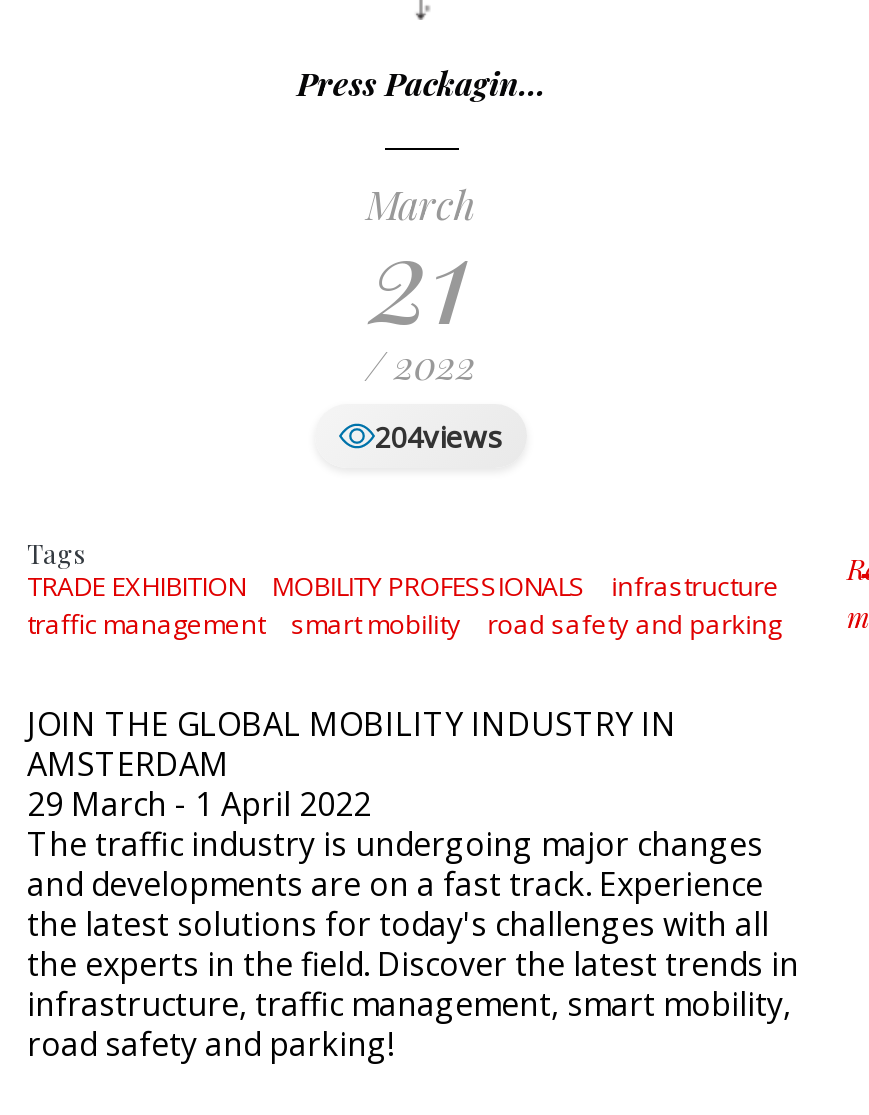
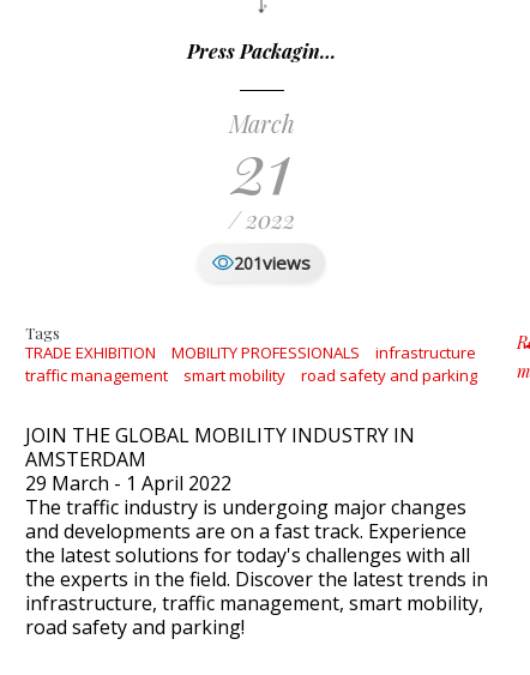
[375,417,503,457] 204views -> [234,251,311,275] 201views

